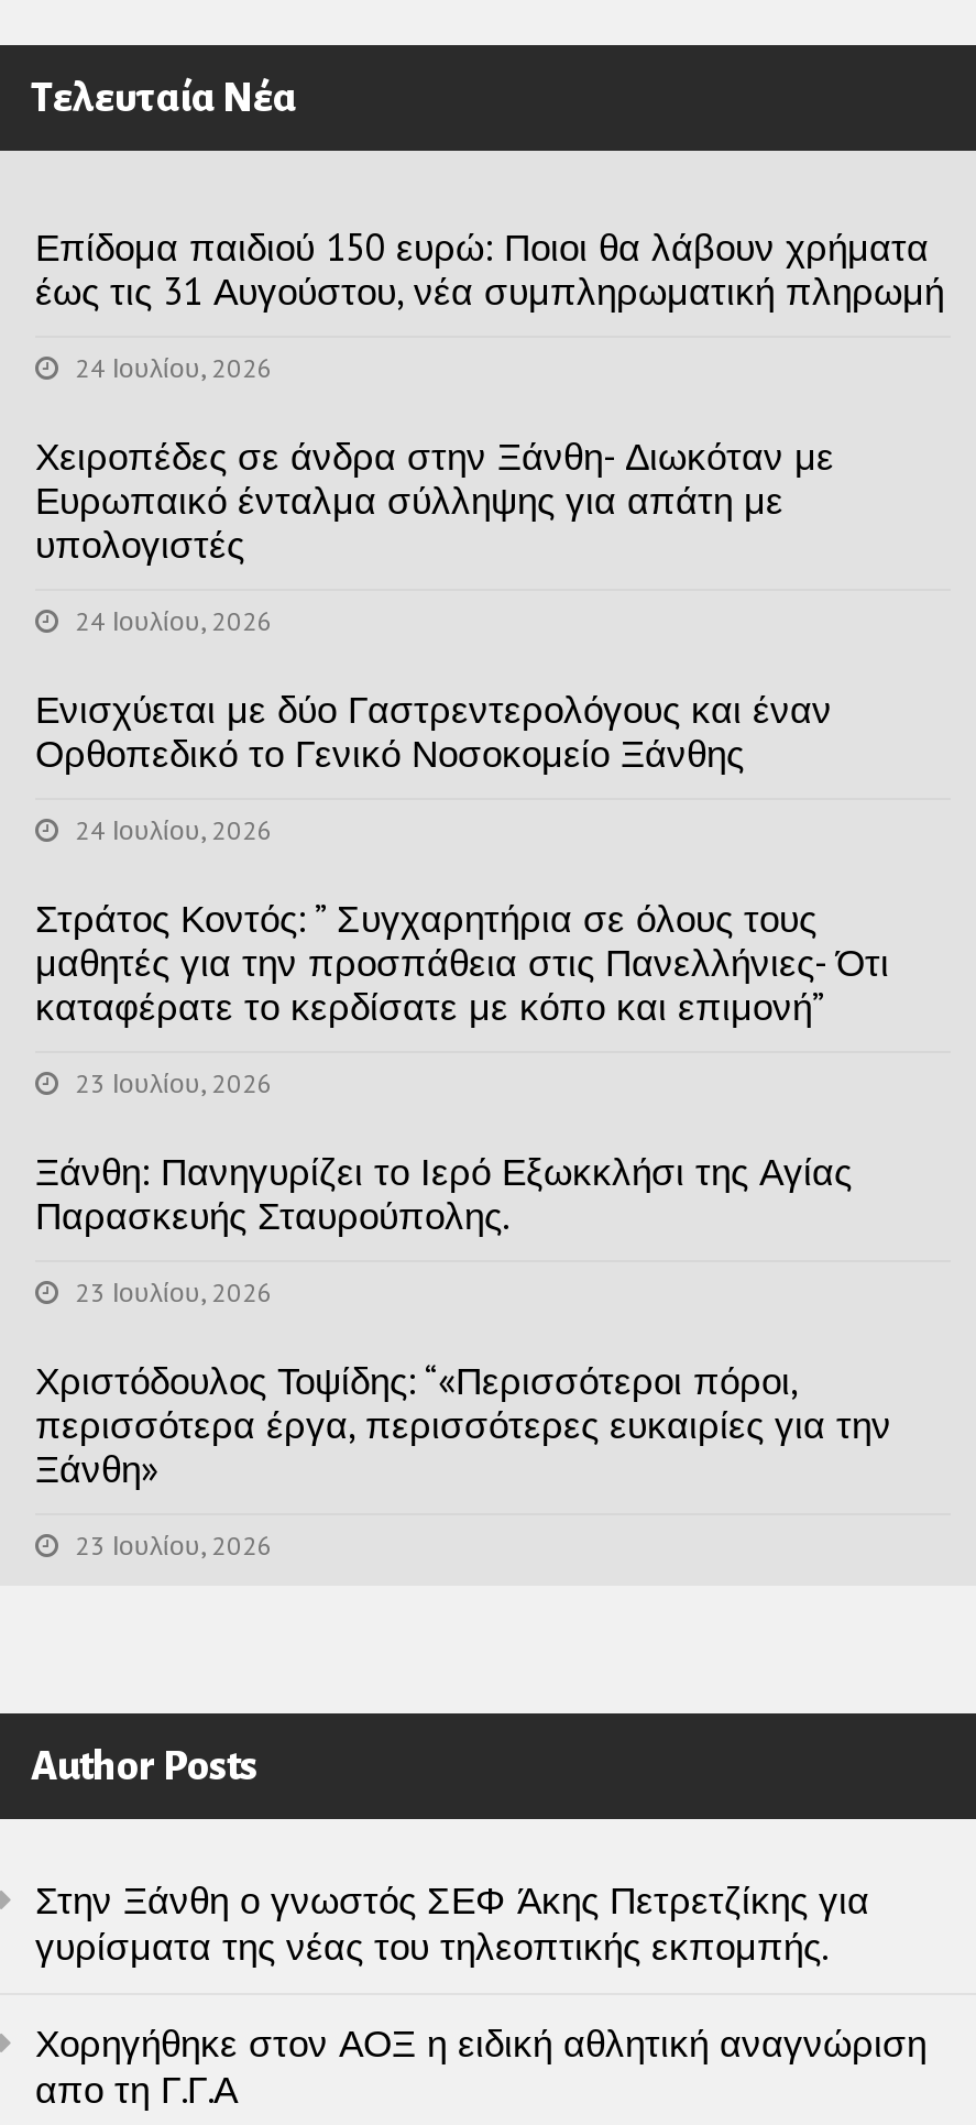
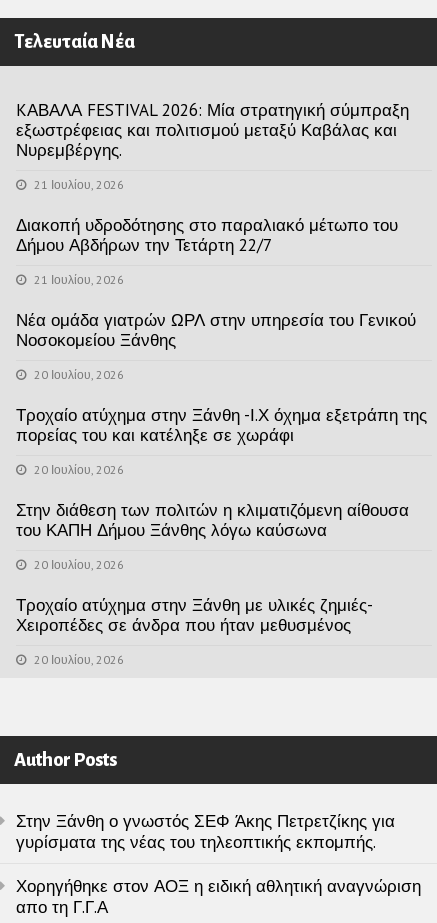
[35,223,944,315] Επίδομα παιδιού 150 ευρώ: Ποιοι θα λάβουν χρήματα | έως τις 31 Αυγούστου, νέα συμπληρωματική πληρωμή -> [16,99,409,161] KΑΒΑΛΑ FESTIVAL 2026: Μία στρατηγική σύμπραξη | εξωστρέφειας και πολιτισμού μεταξύ Καβάλας και | Νυρεμβέργης.
[68,350,273,383] 24 Ιουλίου, 2026 -> [31,177,124,192] 21 Ιουλίου, 2026
[35,432,834,568] Χειροπέδες σε άνδρα στην Ξάνθη- Διωκόταν με | Ευρωπαικό ένταλμα σύλληψης για απάτη με | υπολογιστές -> [16,214,398,256] Διακοπή υδροδότησης στο παραλιακό μέτωπο του | Δήμου Αβδήρων την Τετάρτη 22/7
[68,603,273,637] 24 Ιουλίου, 2026 -> [31,272,124,287] 21 Ιουλίου, 2026
[35,685,832,777] Ενισχύεται με δύο Γαστρεντερολόγους και έναν | Ορθοπεδικό το Γενικό Νοσοκομείο Ξάνθης -> [16,309,416,351] Νέα ομάδα γιατρών ΩΡΛ στην υπηρεσία του Γενικού | Νοσοκομείου Ξάνθης
[68,813,273,846] 24 Ιουλίου, 2026 -> [31,367,124,382] 20 Ιουλίου, 2026
[35,894,889,1030] Στράτος Κοντός: ” Συγχαρητήρια σε όλους τους | μαθητές για την προσπάθεια στις Πανελλήνιες- Ότι | καταφέρατε το κερδίσατε με κόπο και επιμονή” -> [16,404,427,446] Τροχαίο ατύχημα στην Ξάνθη -Ι.Χ όχημα εξετράπη της | πορείας του και κατέληξε σε χωράφι
[68,1066,273,1099] 23 Ιουλίου, 2026 -> [31,462,124,477] 20 Ιουλίου, 2026
[35,1147,852,1240] Ξάνθη: Πανηγυρίζει το Ιερό Εξωκκλήσι της Αγίας | Παρασκευής Σταυρούπολης. -> [16,499,409,541] Στην διάθεση των πολιτών η κλιματιζόμενη αίθουσα | του ΚΑΠΗ Δήμου Ξάνθης λόγω καύσωνα
[68,1275,273,1308] 23 Ιουλίου, 2026 -> [31,557,124,572] 20 Ιουλίου, 2026
[35,1356,891,1493] Χριστόδουλος Τοψίδης: “«Περισσότεροι πόροι, | περισσότερα έργα, περισσότερες ευκαιρίες για την | Ξάνθη» -> [16,594,372,636] Τροχαίο ατύχημα στην Ξάνθη με υλικές ζημιές- | Χειροπέδες σε άνδρα που ήταν μεθυσμένος
[68,1528,273,1561] 23 Ιουλίου, 2026 -> [31,652,124,667] 20 Ιουλίου, 2026

